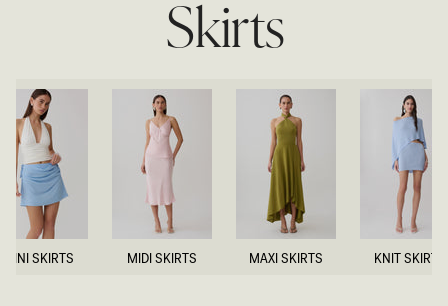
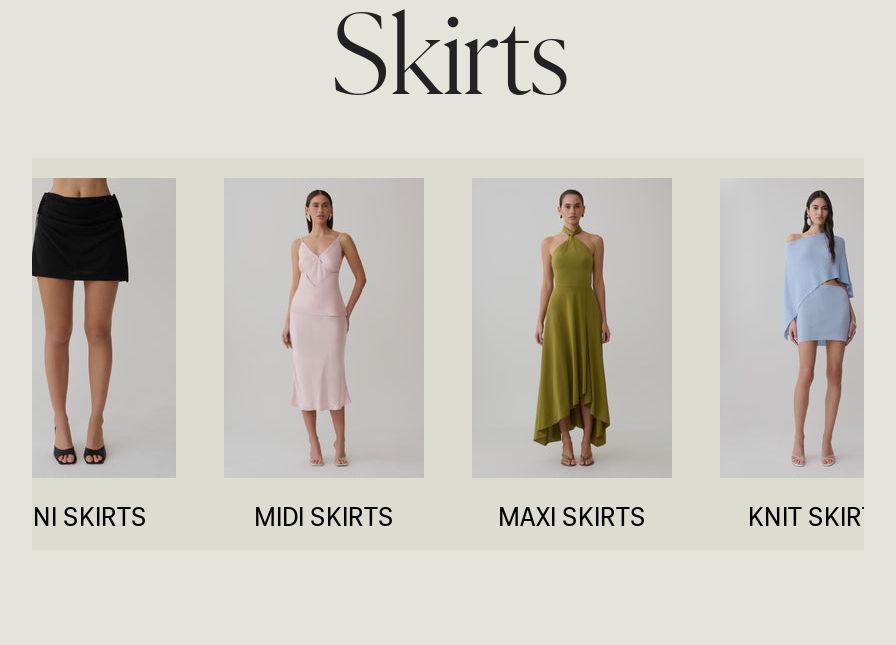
[15,88,68,240] [image] -> [30,176,134,478] [image]

